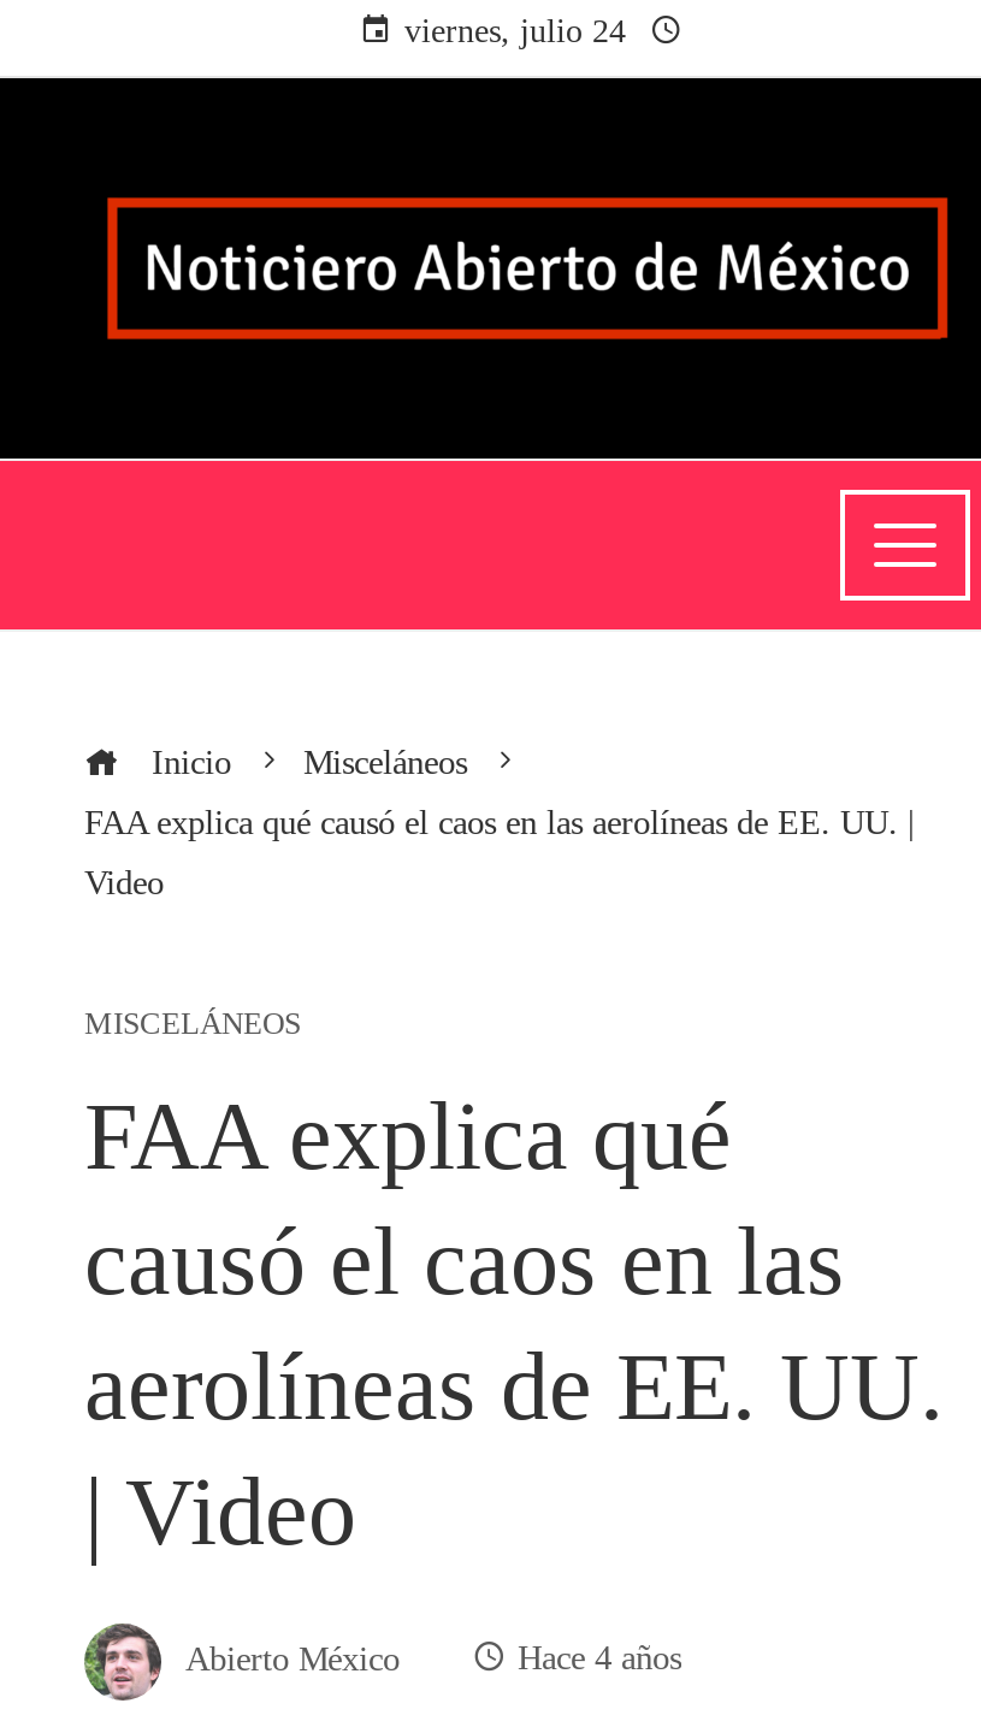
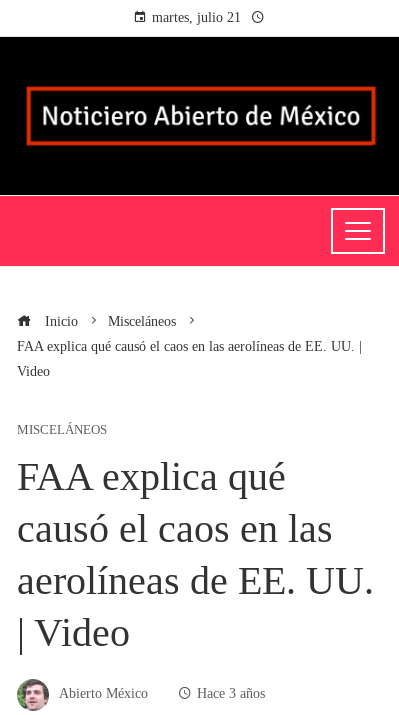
[404,13,626,49] viernes, julio 24 -> [151,10,240,25] martes, julio 21
[518,1639,681,1677] Hace 4 años -> [197,685,265,701] Hace 3 años

